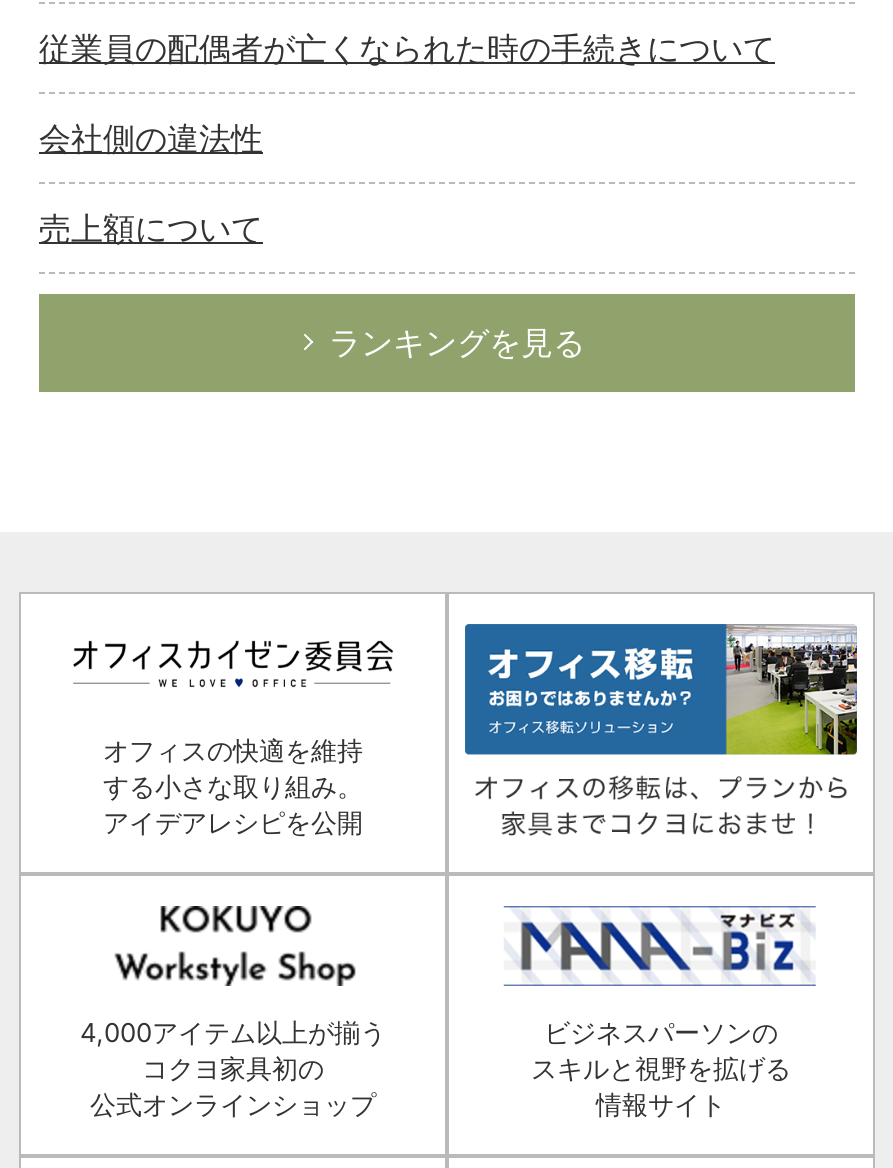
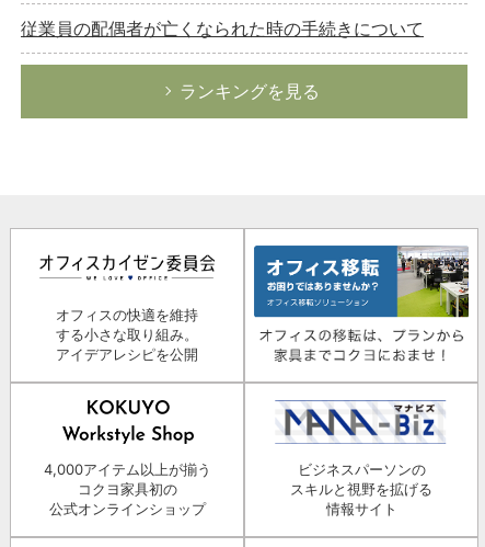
[39,118,263,248] 会社側の違法性 | 売上額について -> none

